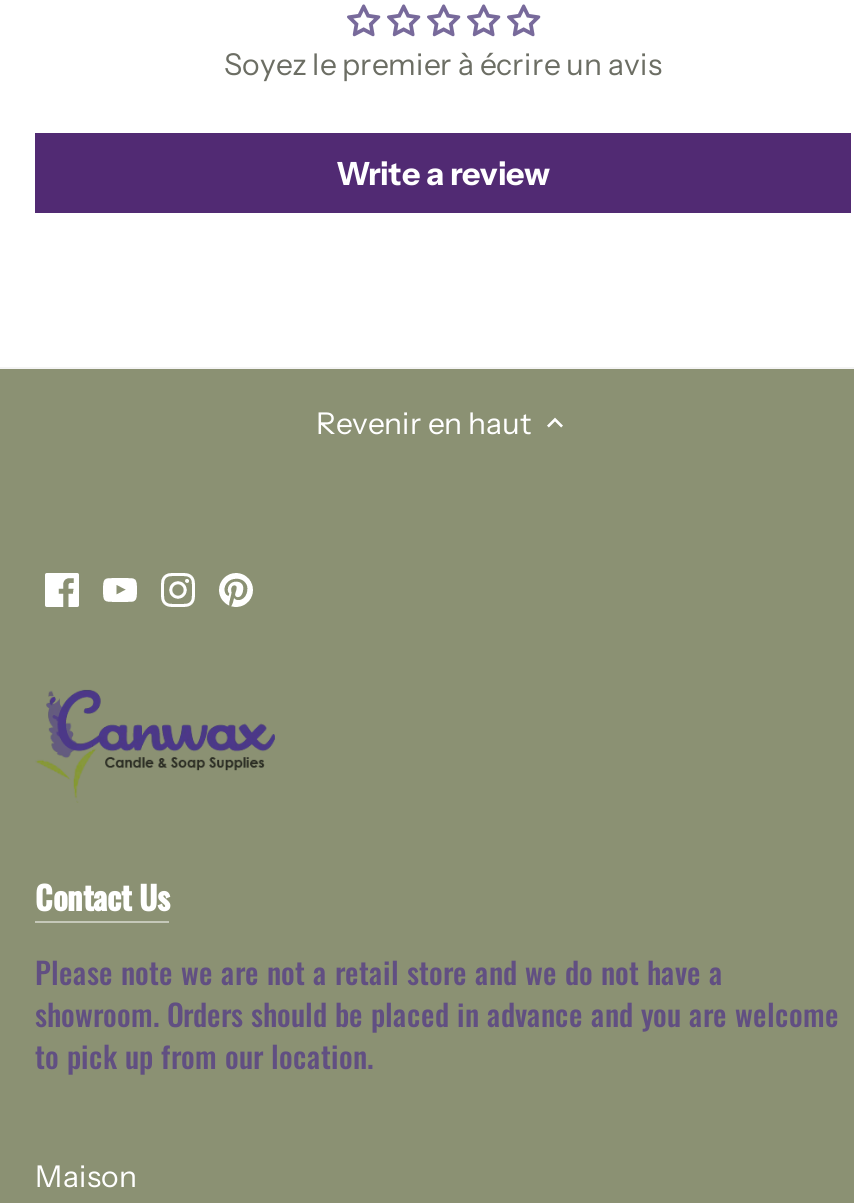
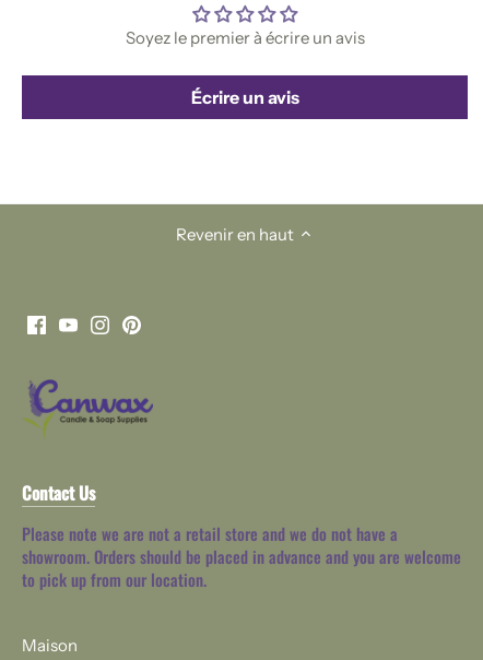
[336,152,550,192] Write a review -> [191,86,299,108] Écrire un avis

